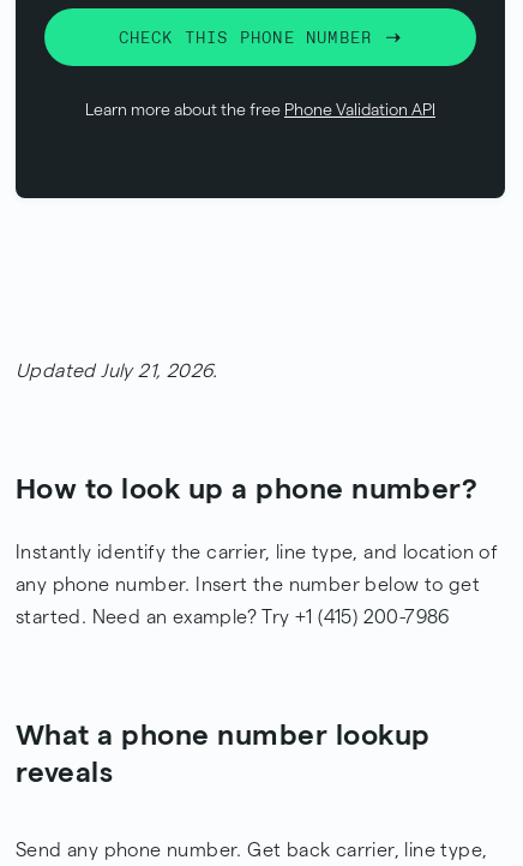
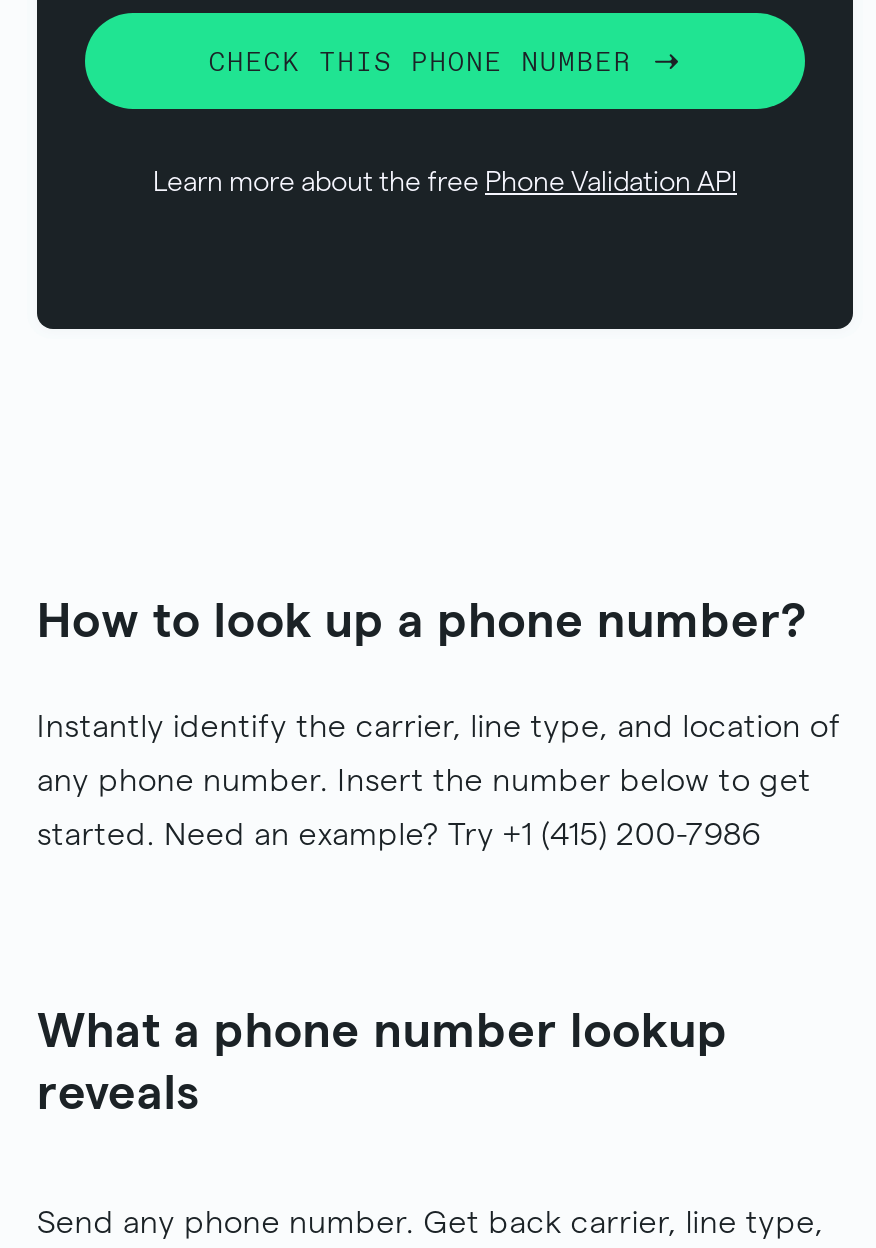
[16,360,218,381] Updated July 21, 2026. -> none

